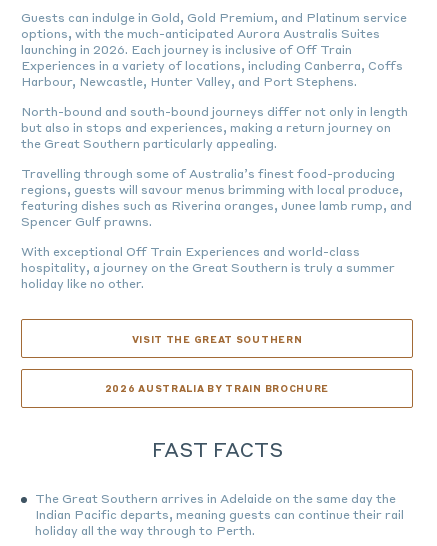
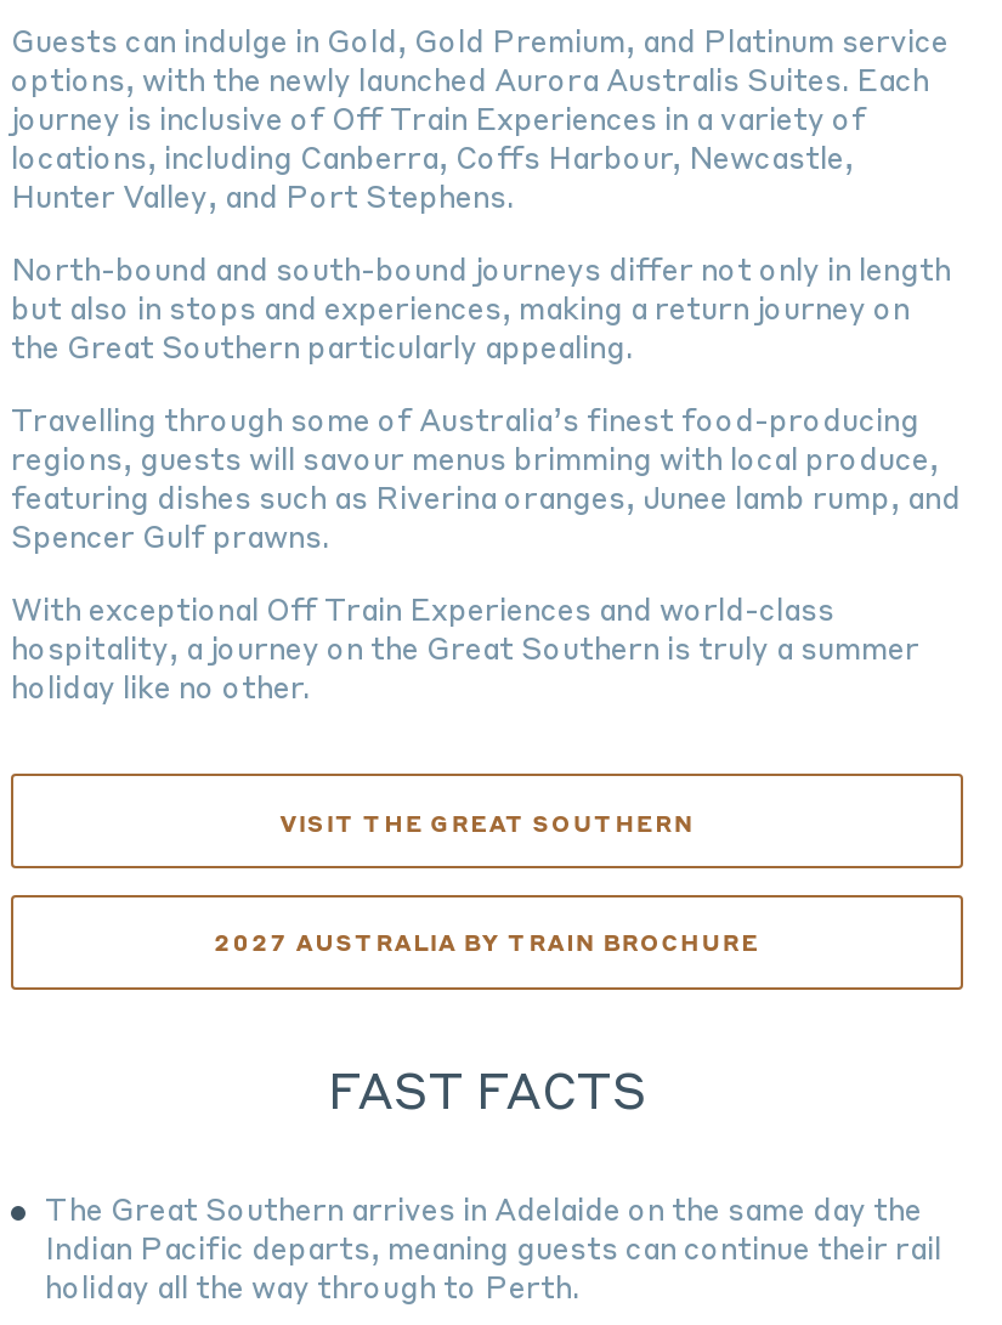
[21,25,403,89] options, with the much-anticipated Aurora Australis Suites | launching in 2026. Each journey is inclusive of Off Train | Experiences in a variety of locations, including Canberra, Coffs | Harbour, Newcastle, Hunter Valley, and Port Stephens. -> [11,60,929,215] options, with the newly launched Aurora Australis Suites. Each | journey is inclusive of Off Train Experiences in a variety of | locations, including Canberra, Coffs Harbour, Newcastle, | Hunter Valley, and Port Stephens.
[105,382,329,394] 2026 AUSTRALIA BY TRAIN BROCHURE -> [214,927,760,957] 2027 AUSTRALIA BY TRAIN BROCHURE

